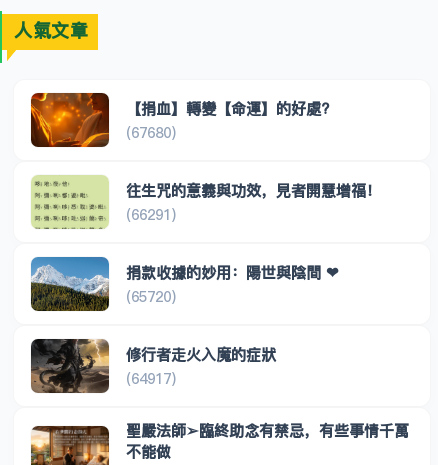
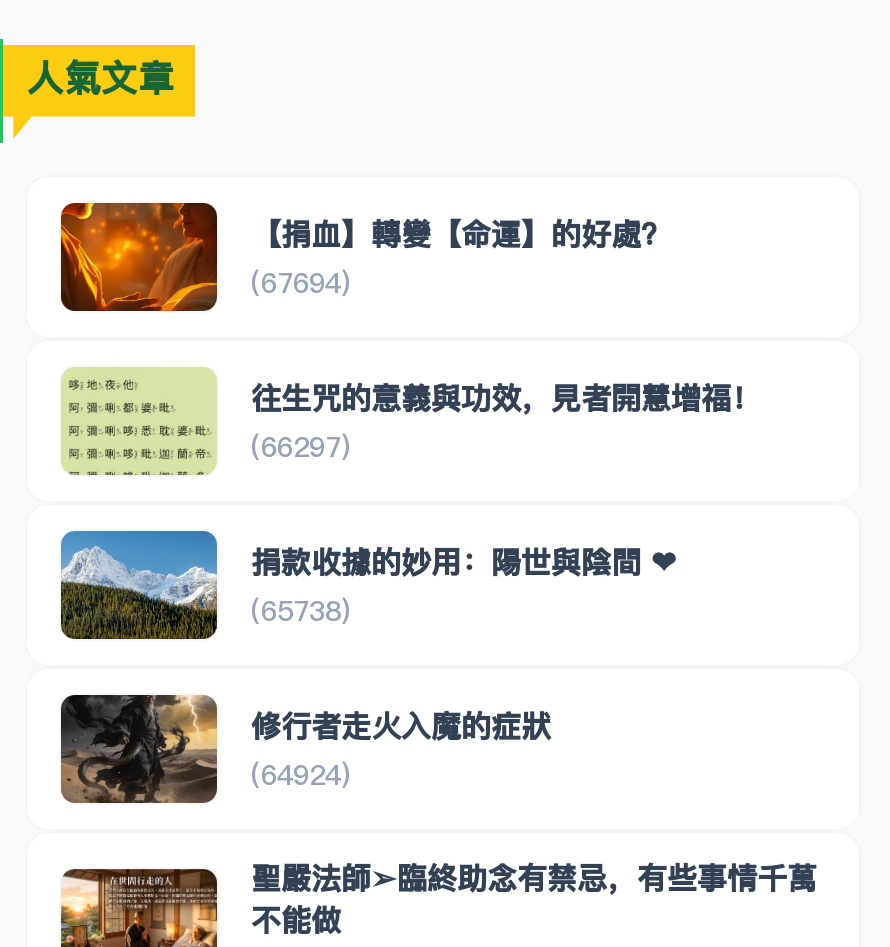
[126,122,176,142] (67680) -> [251,262,351,302] (67694)
[126,204,176,224] (66291) -> [251,426,351,466] (66297)
[126,286,176,306] (65720) -> [251,590,351,630] (65738)
[126,368,176,388] (64917) -> [251,754,351,794] (64924)

